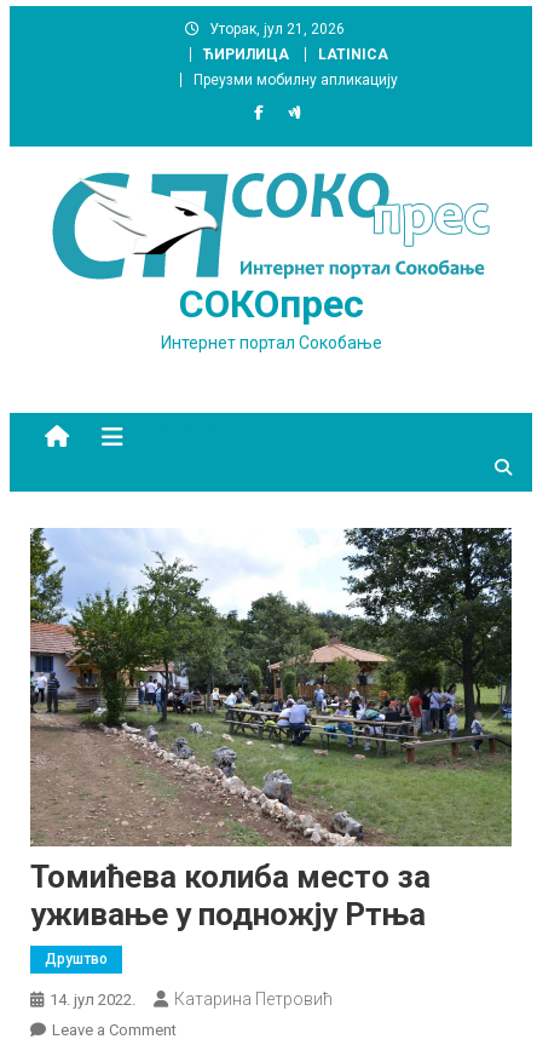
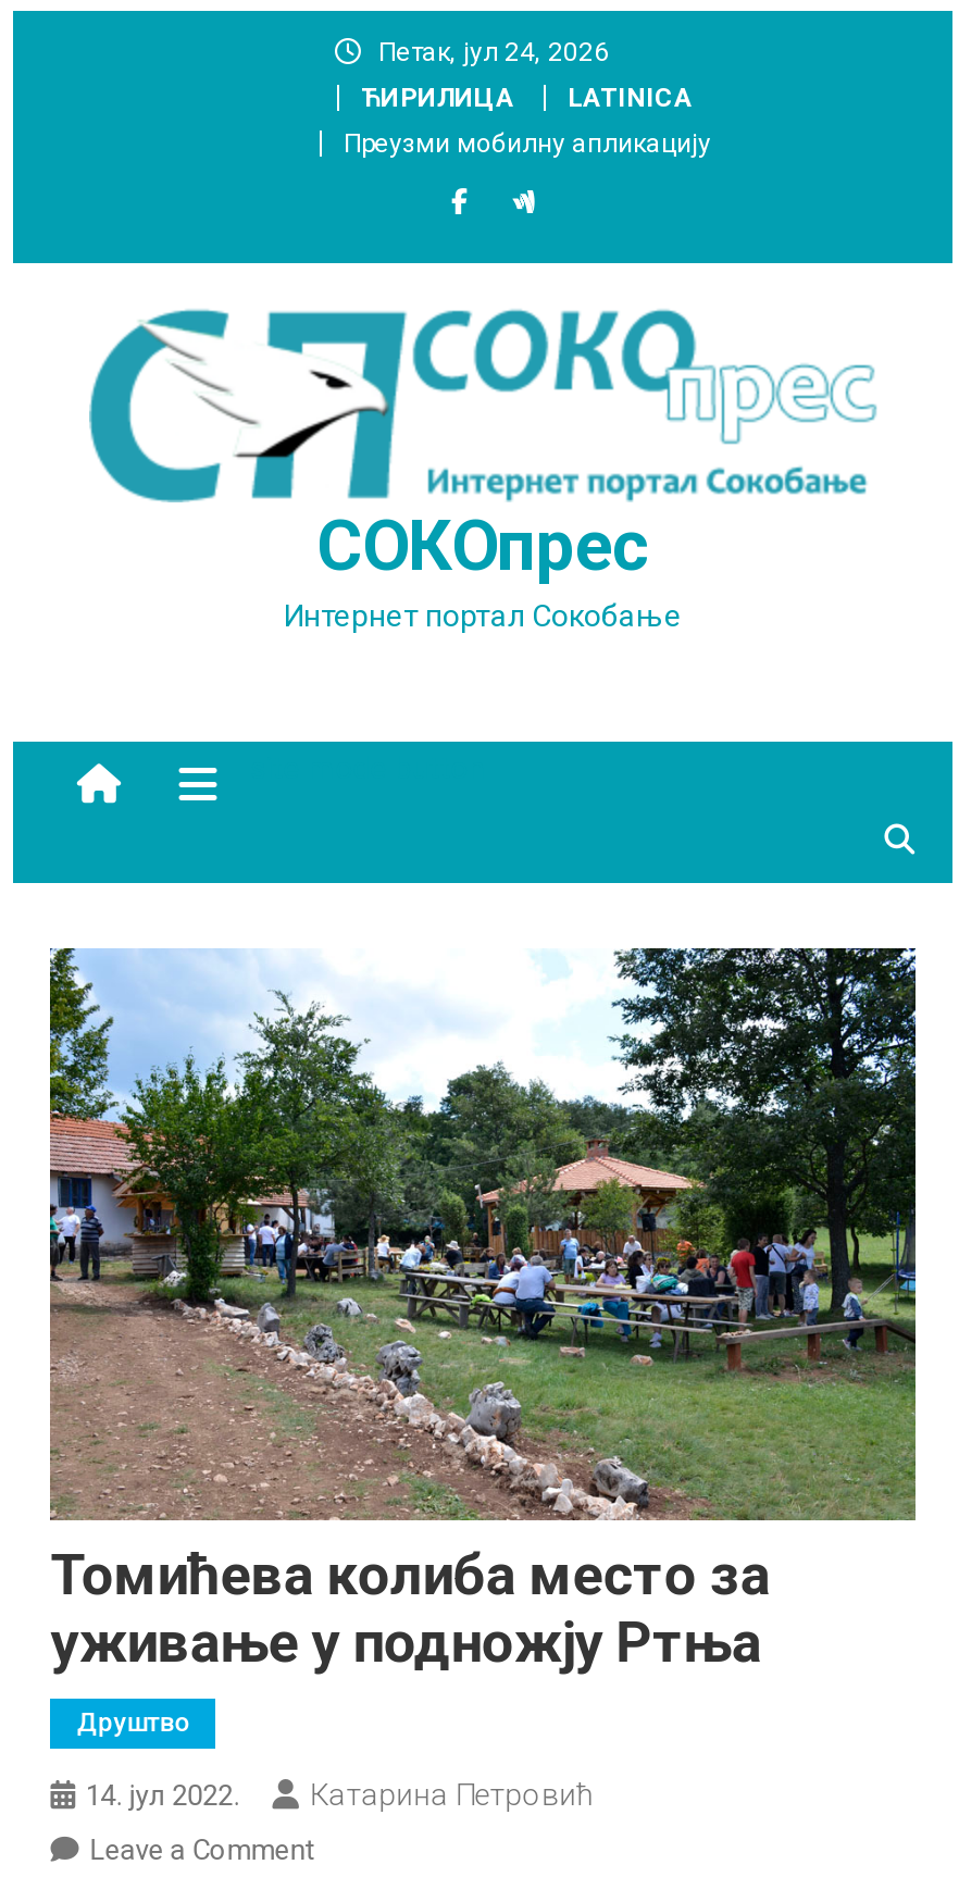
[209,21,345,38] Уторак, јул 21, 2026 -> [378,37,609,67] Петак, јул 24, 2026

